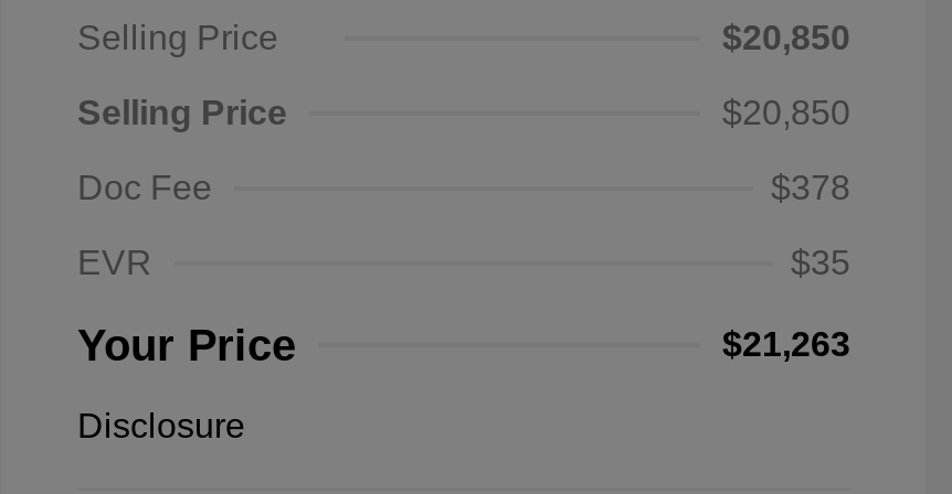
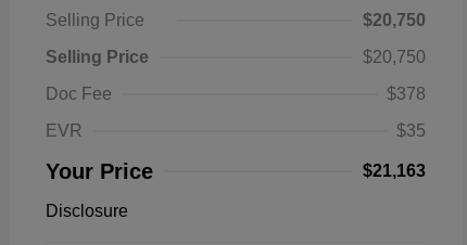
[722,19,850,57] $20,850 -> [363,11,426,30] $20,750
[722,94,850,132] $20,850 -> [363,48,426,66] $20,750
[722,326,850,363] $21,263 -> [363,162,426,180] $21,163

